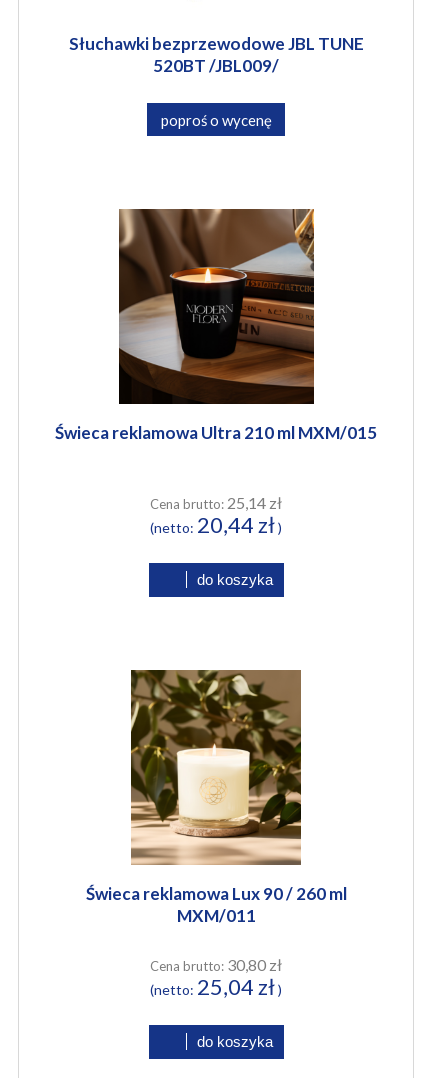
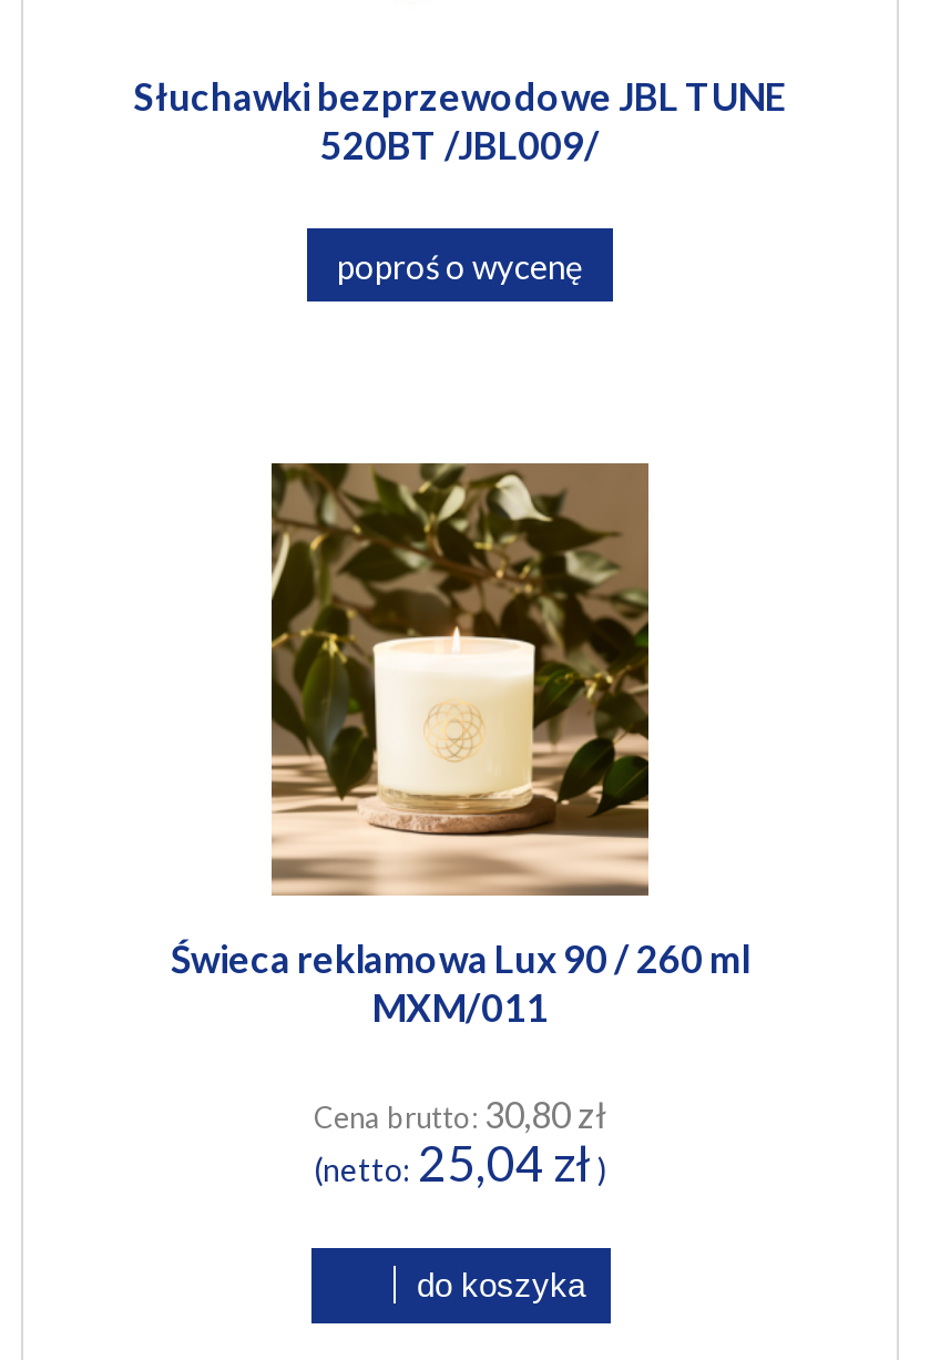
[55,208,377,588] [image] | Świeca reklamowa Ultra 210 ml MXM/015 | Cena brutto: 25,14 zł | (netto: 20,44 zł) | do koszyka -> none

